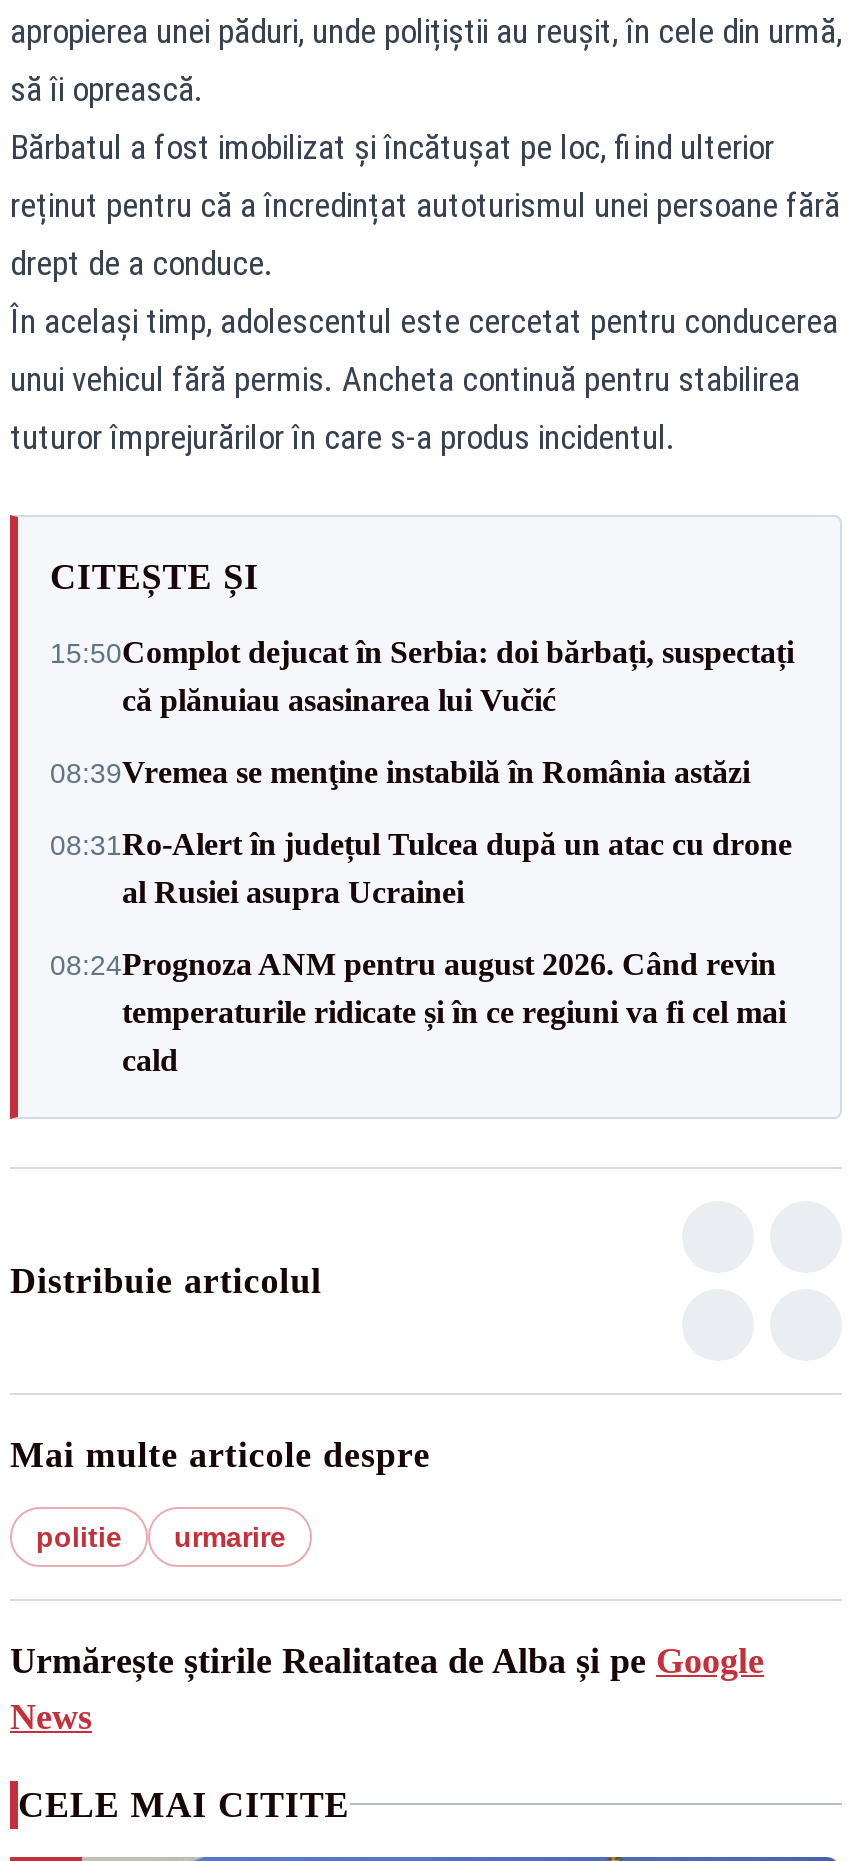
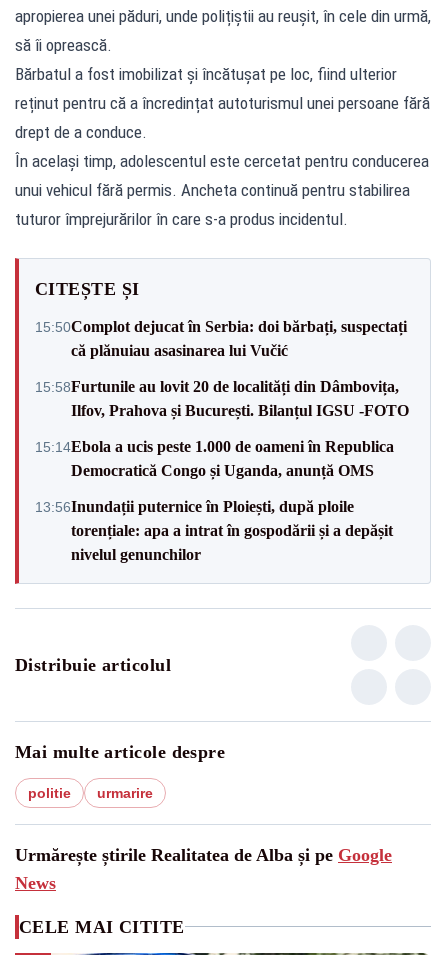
[50,754,750,788] 08:39Vremea se menţine instabilă în România astăzi -> [35,377,409,418] 15:58Furtunile au lovit 20 de localități din Dâmbovița, | Ilfov, Prahova și București. Bilanțul IGSU -FOTO
[50,826,792,908] 08:31 Ro-Alert în județul Tulcea după un atac cu drone | al Rusiei asupra Ucrainei -> [35,437,394,478] 15:14 Ebola a ucis peste 1.000 de oameni în Republica | Democratică Congo și Uganda, anunță OMS
[50,946,786,1076] 08:24Prognoza ANM pentru august 2026. Când revin | temperaturile ridicate și în ce regiuni va fi cel mai | cald -> [35,497,393,562] 13:56Inundații puternice în Ploiești, după ploile | torențiale: apa a intrat în gospodării și a depășit | nivelul genunchilor

